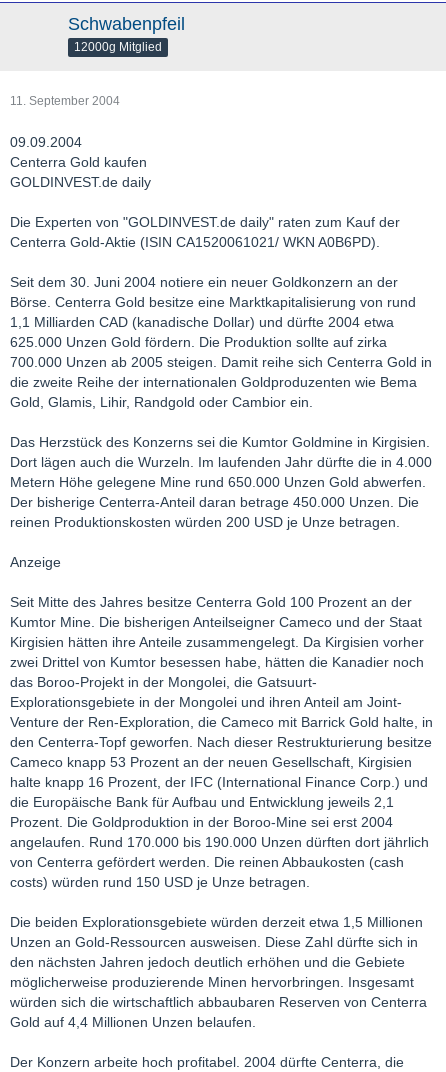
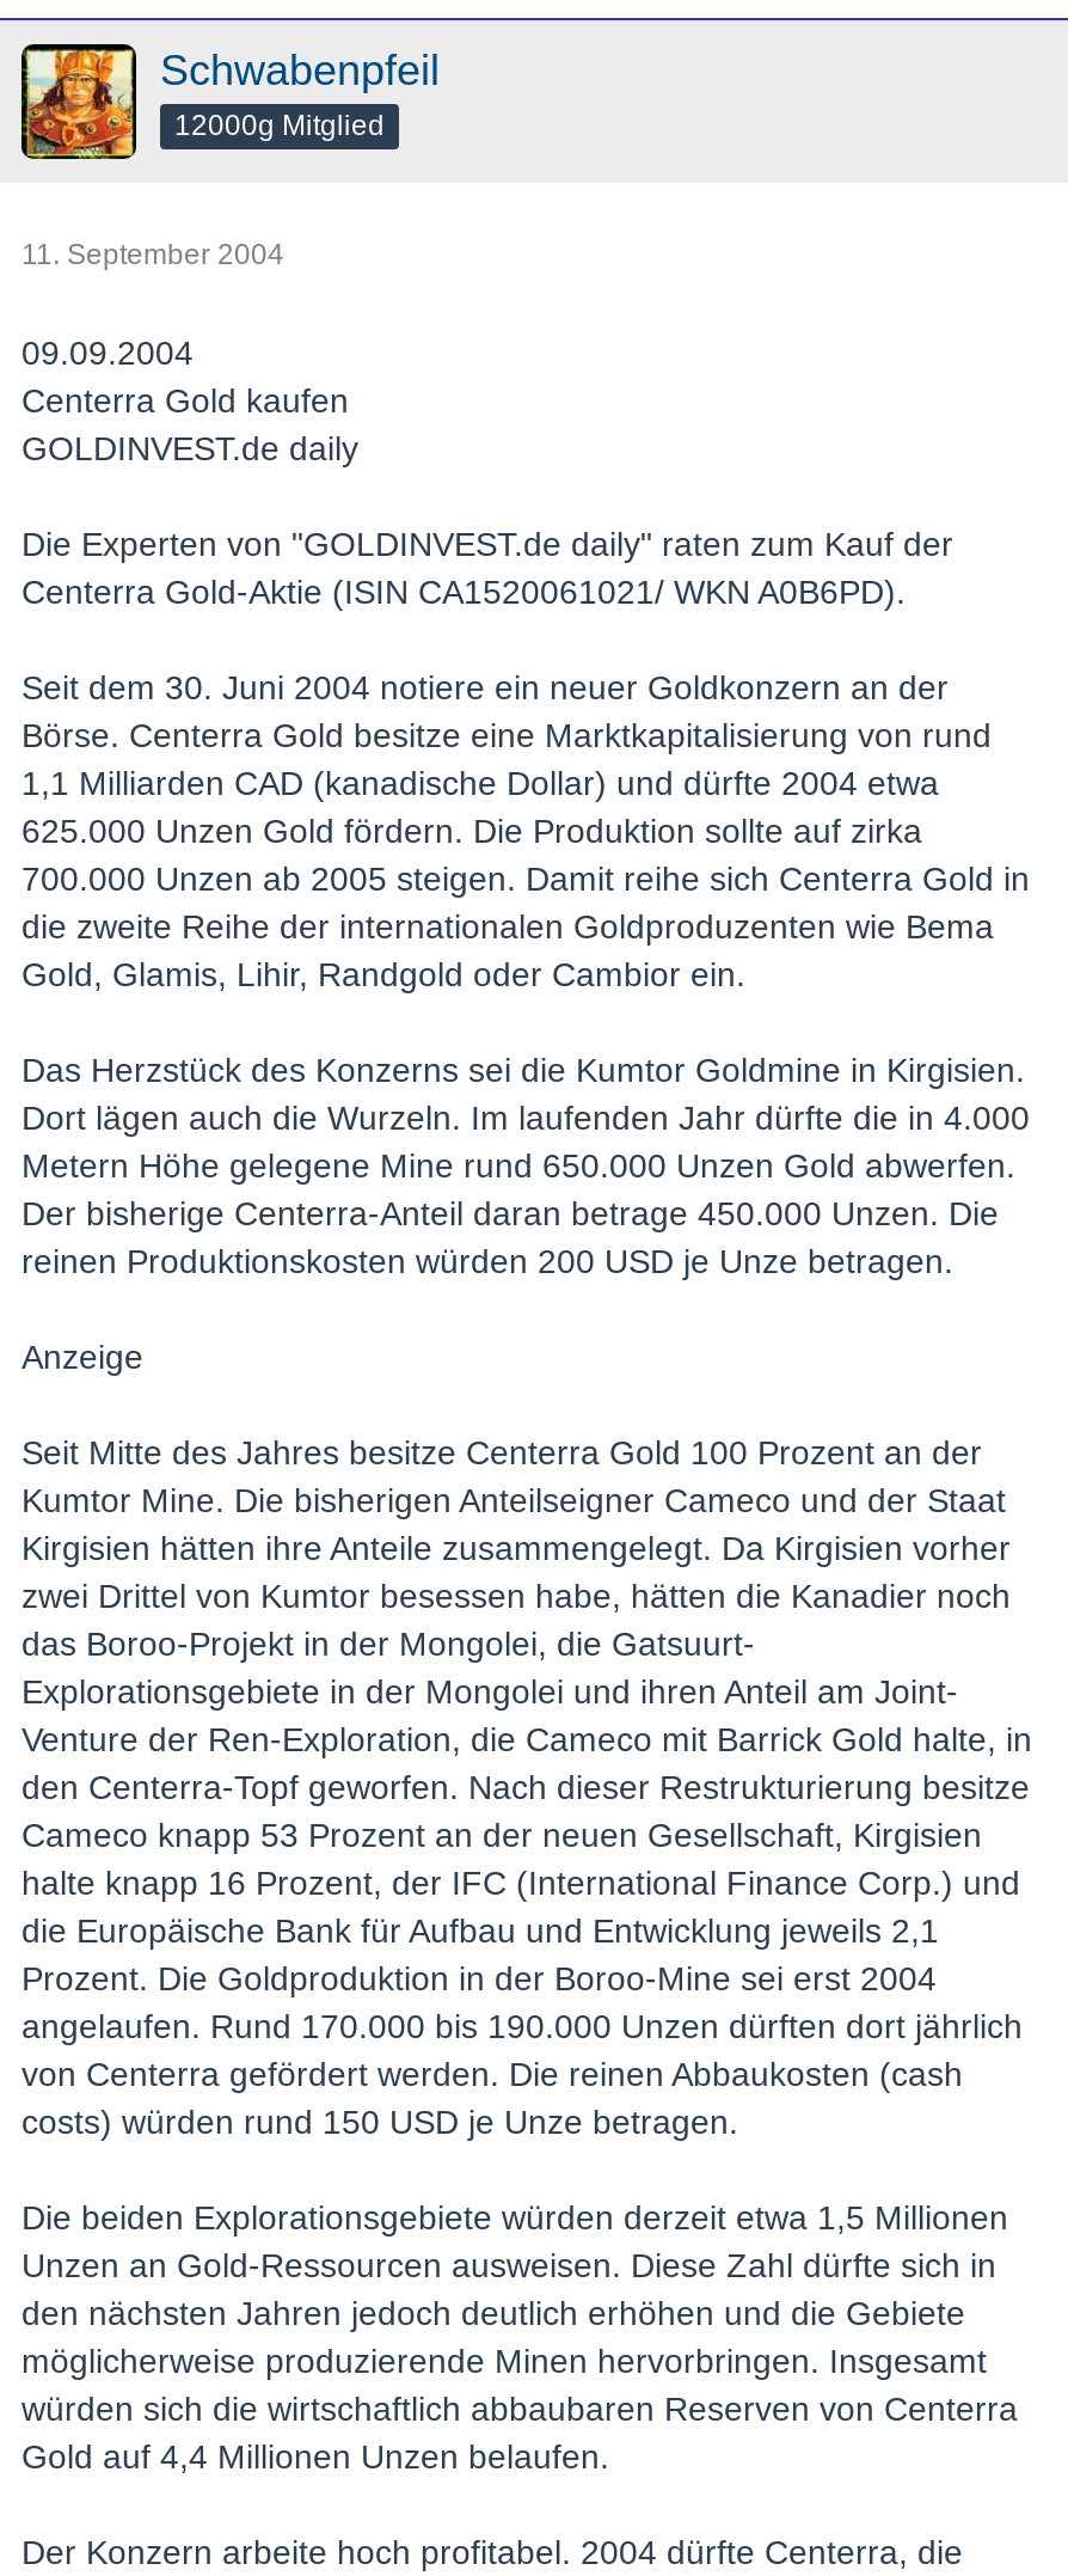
none -> [19,42,139,161] [image]

